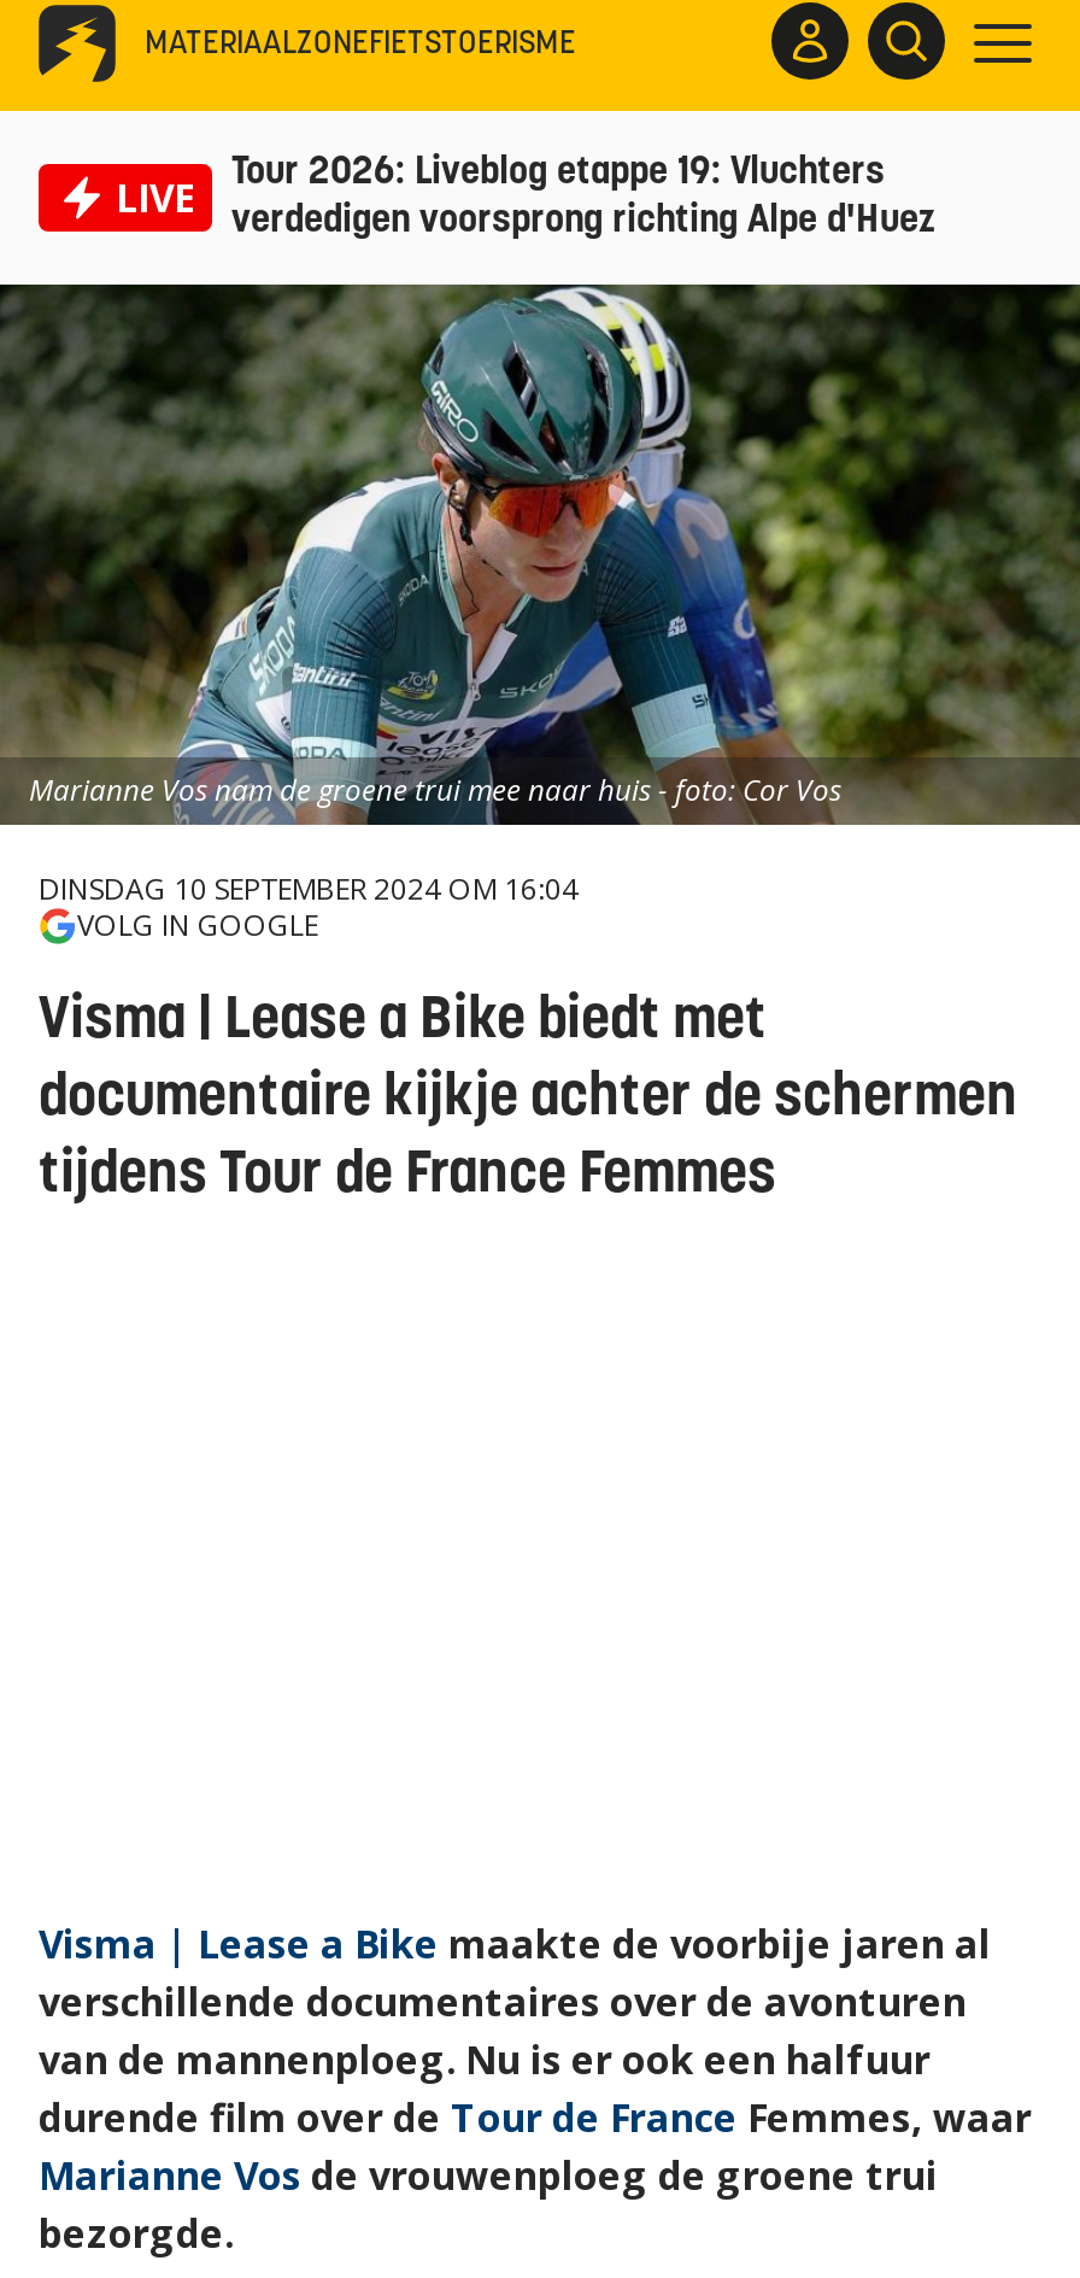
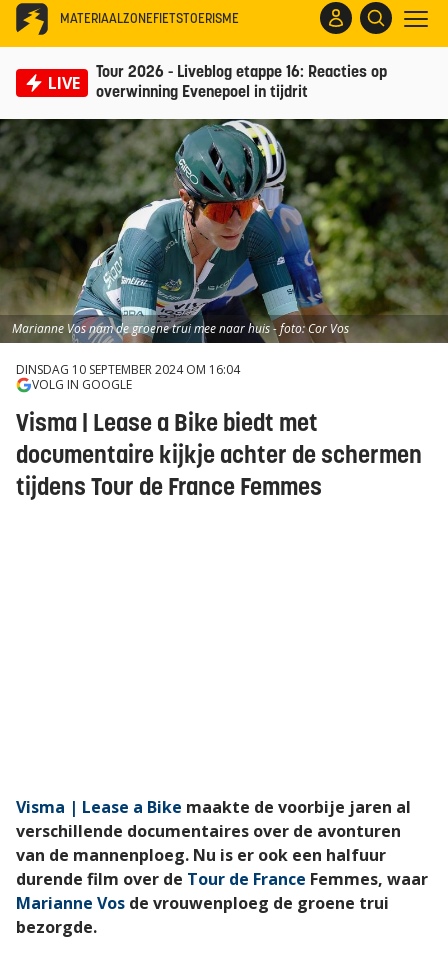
[231,154,935,241] Tour 2026: Liveblog etappe 19: Vluchters | verdedigen voorsprong richting Alpe d'Huez -> [96,65,387,101] Tour 2026 - Liveblog etappe 16: Reacties op | overwinning Evenepoel in tijdrit

